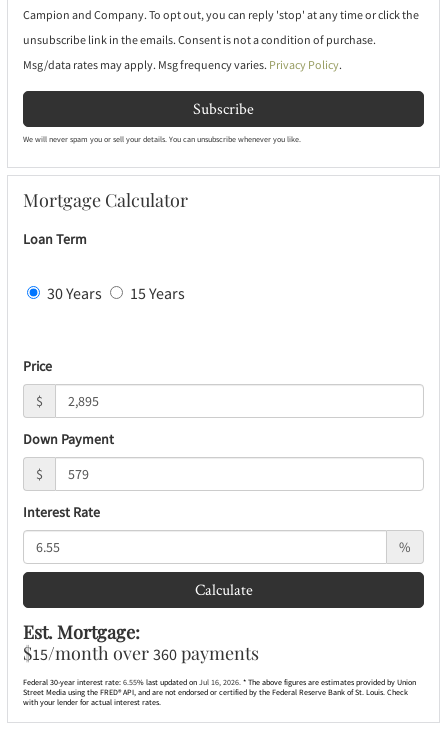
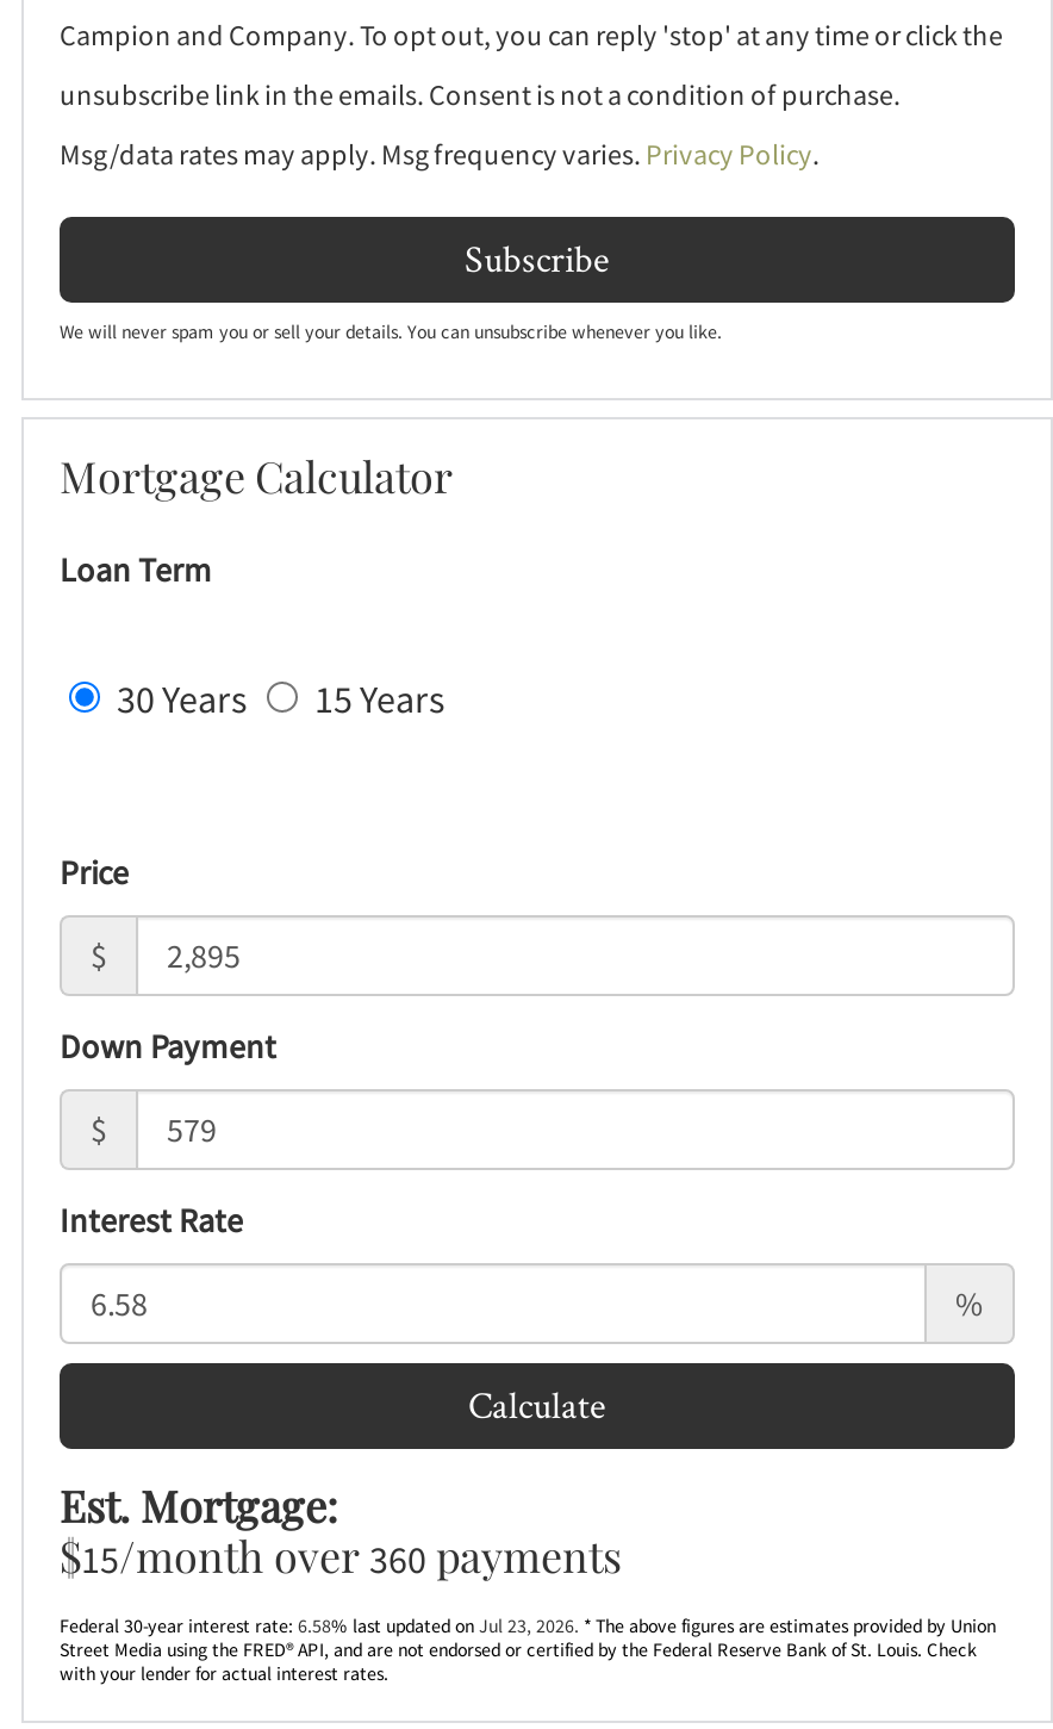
[23,677,416,687] Federal 30-year interest rate: 6.55% last updated on Jul 16, 2026. * The above figures are estimates provided by Union -> [60,1614,996,1638] Federal 30-year interest rate: 6.58% last updated on Jul 23, 2026. * The above figures are estimates provided by Union

